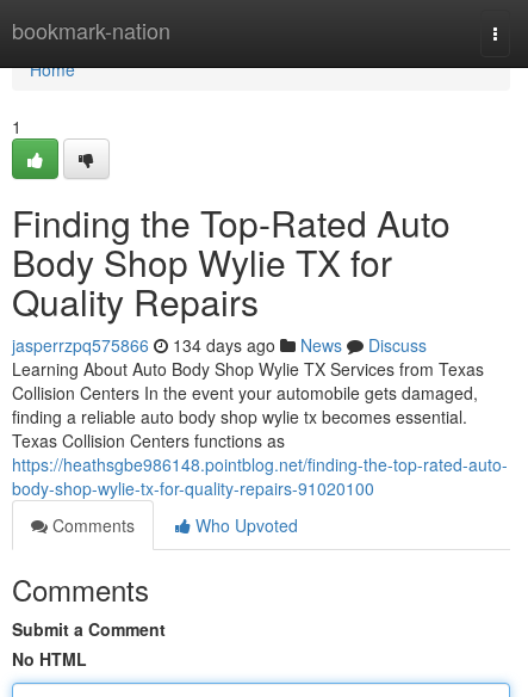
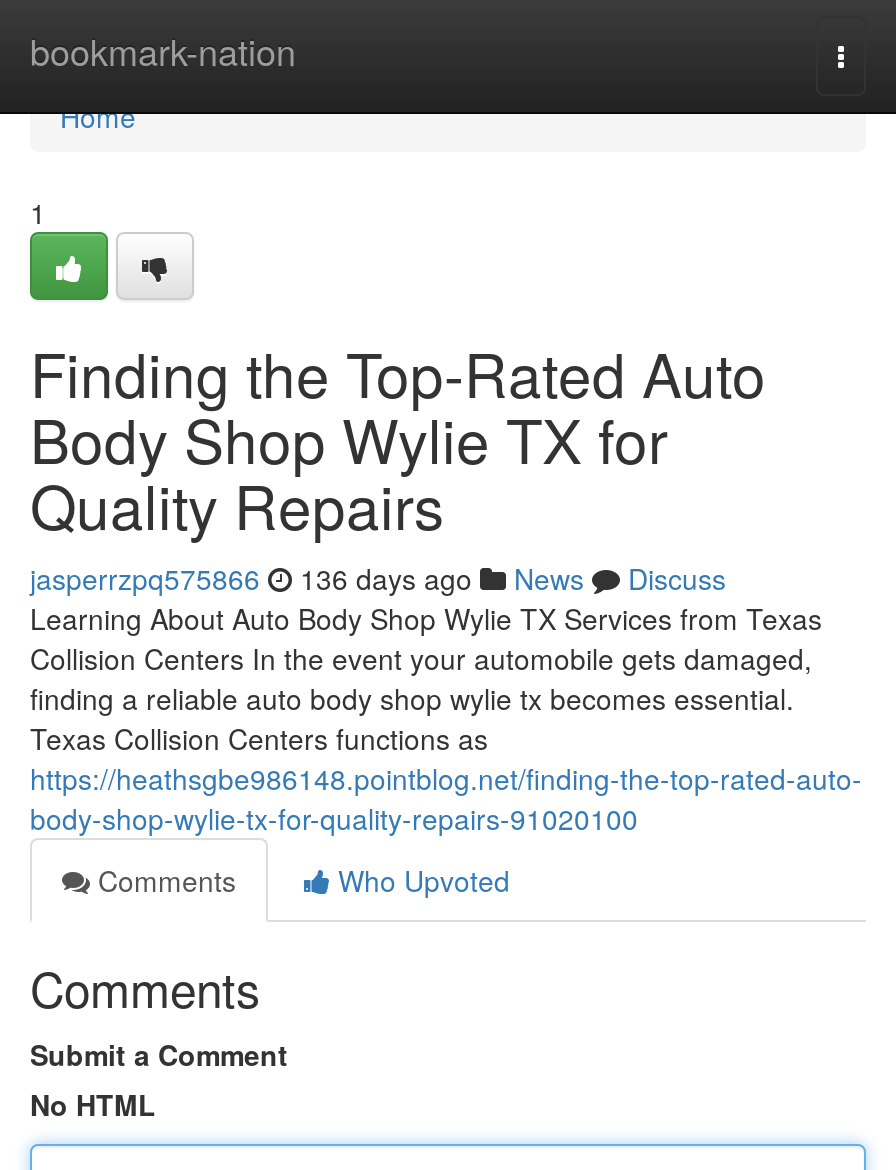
[12,333,427,357] jasperrzpq575866 134 days ago News Discuss -> [30,558,726,598] jasperrzpq575866 136 days ago News Discuss

